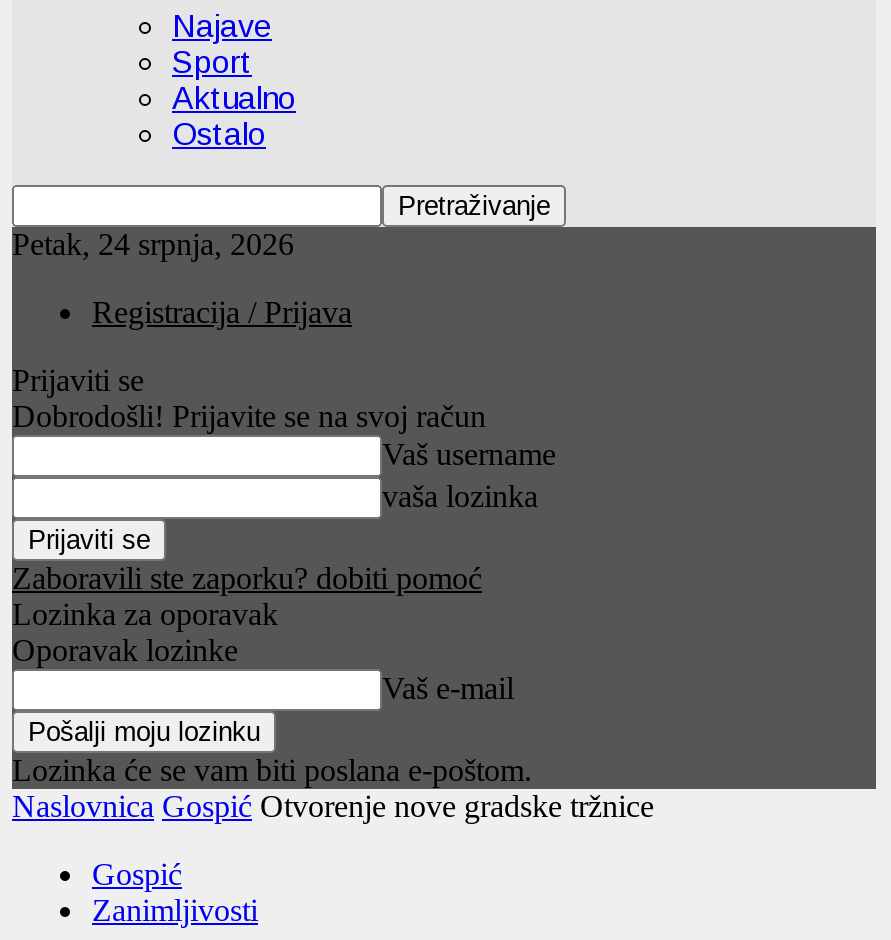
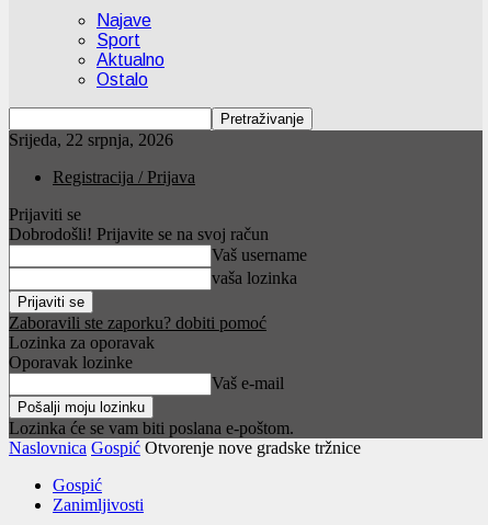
[12,227,294,261] Petak, 24 srpnja, 2026 -> [9,131,173,149] Srijeda, 22 srpnja, 2026

